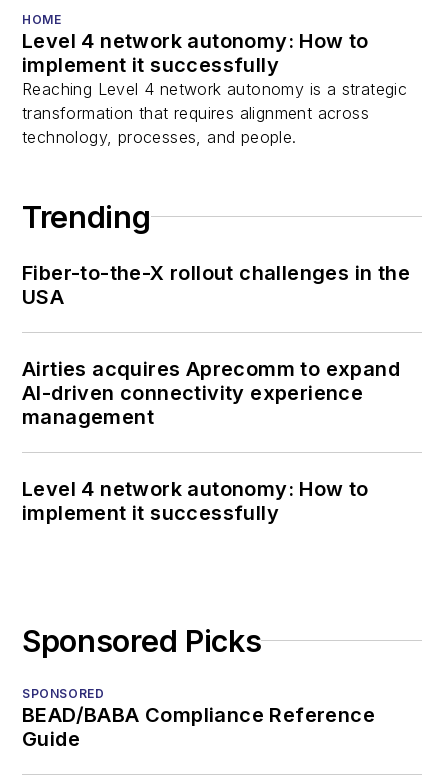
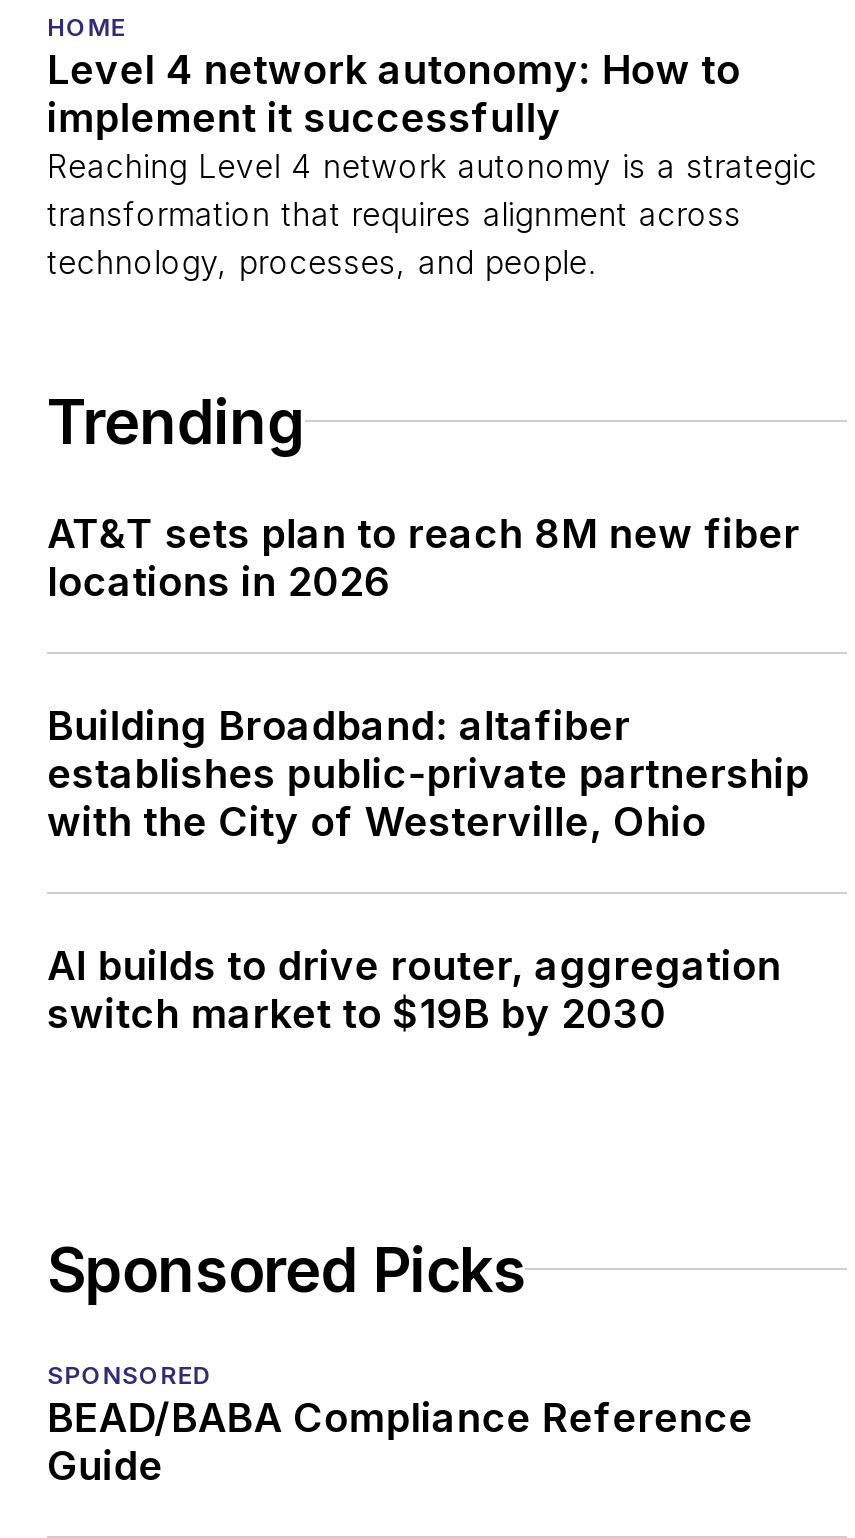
[22,260,411,308] Fiber-to-the-X rollout challenges in the | USA -> [47,509,800,605] AT&T sets plan to reach 8M new fiber | locations in 2026
[22,356,400,428] Airties acquires Aprecomm to expand | AI-driven connectivity experience | management -> [47,701,809,845] Building Broadband: altafiber | establishes public-private partnership | with the City of Westerville, Ohio
[22,476,369,524] Level 4 network autonomy: How to | implement it successfully -> [47,941,781,1037] AI builds to drive router, aggregation | switch market to $19B by 2030

